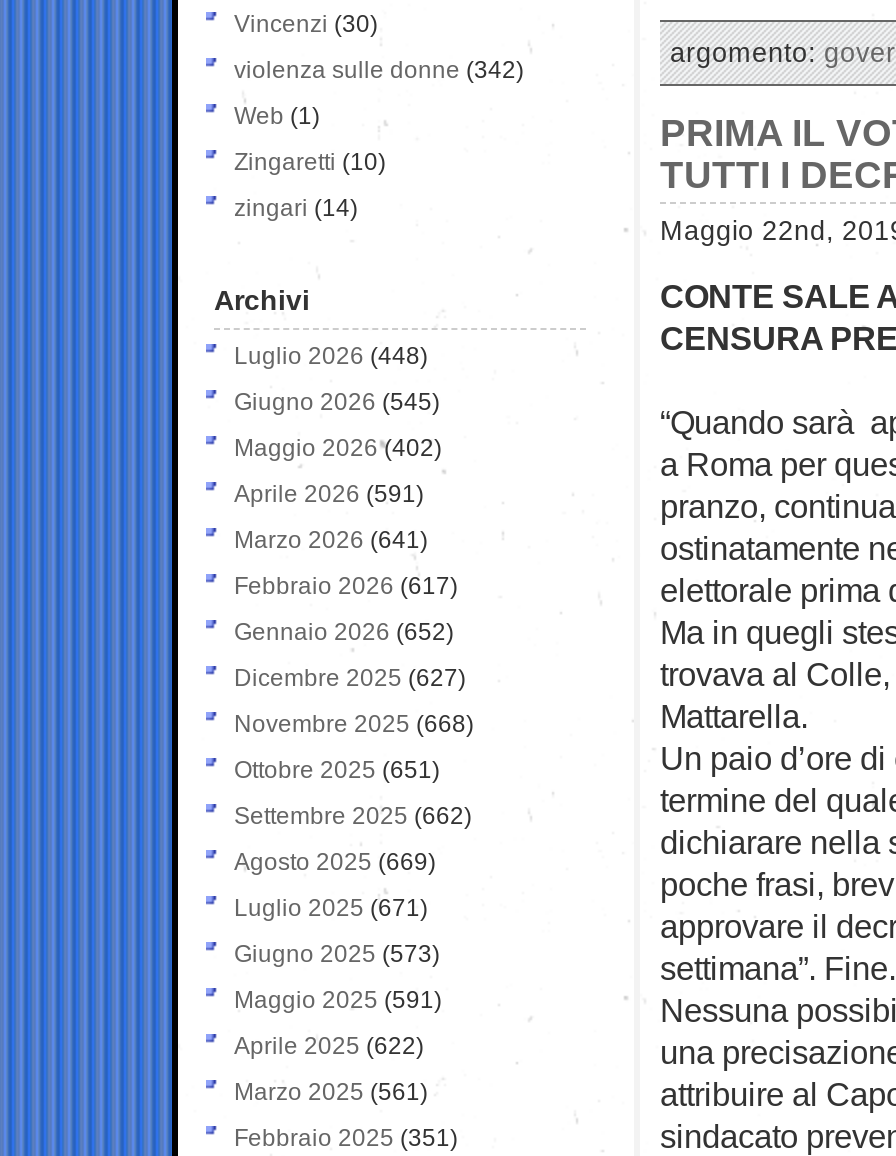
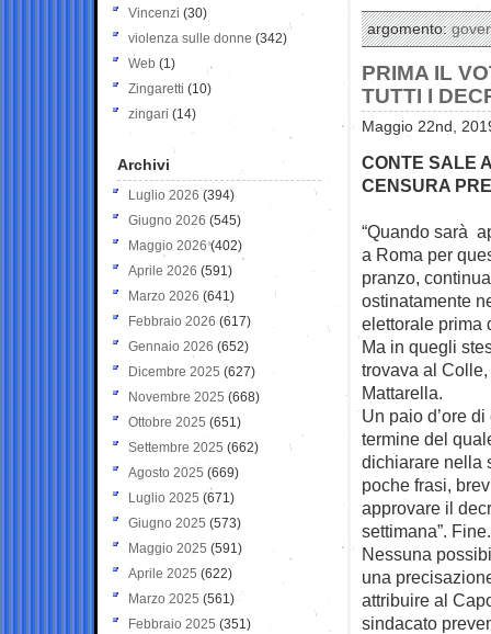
[234,342,428,370] Luglio 2026 (448) -> [128,187,235,203] Luglio 2026 (394)

